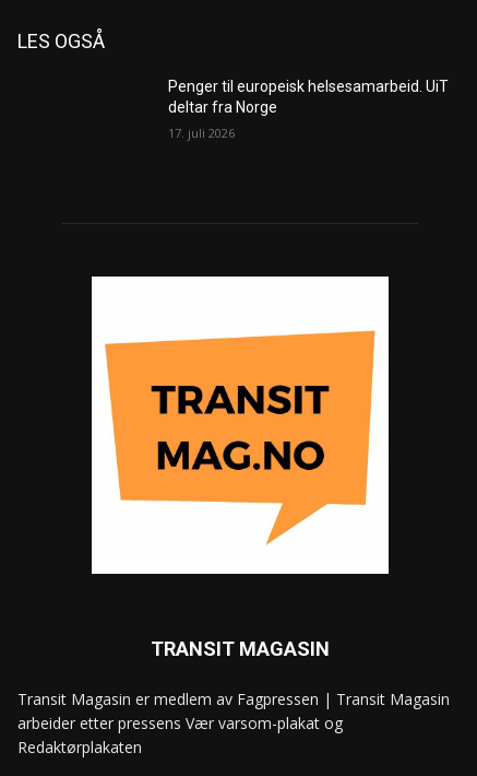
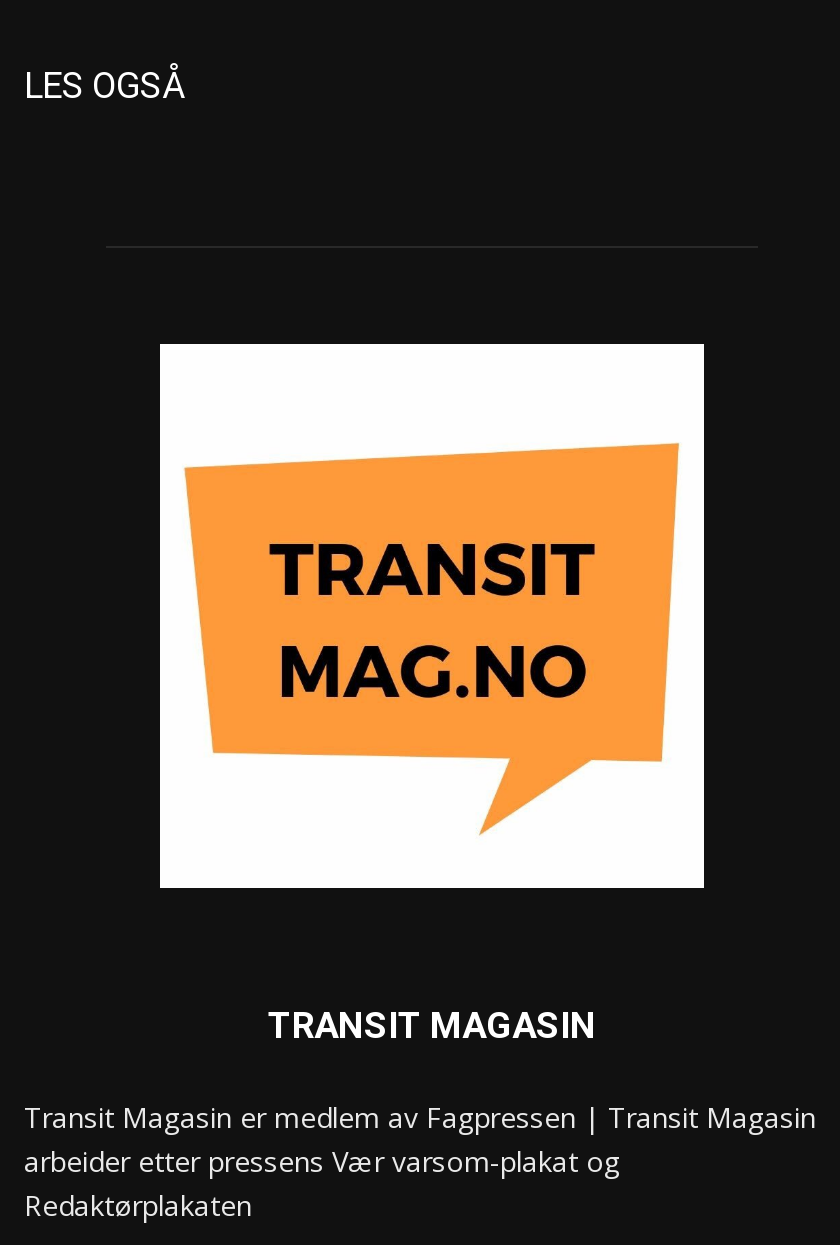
[169,77,449,141] Penger til europeisk helsesamarbeid. UiT | deltar fra Norge | 17. juli 2026 -> none

